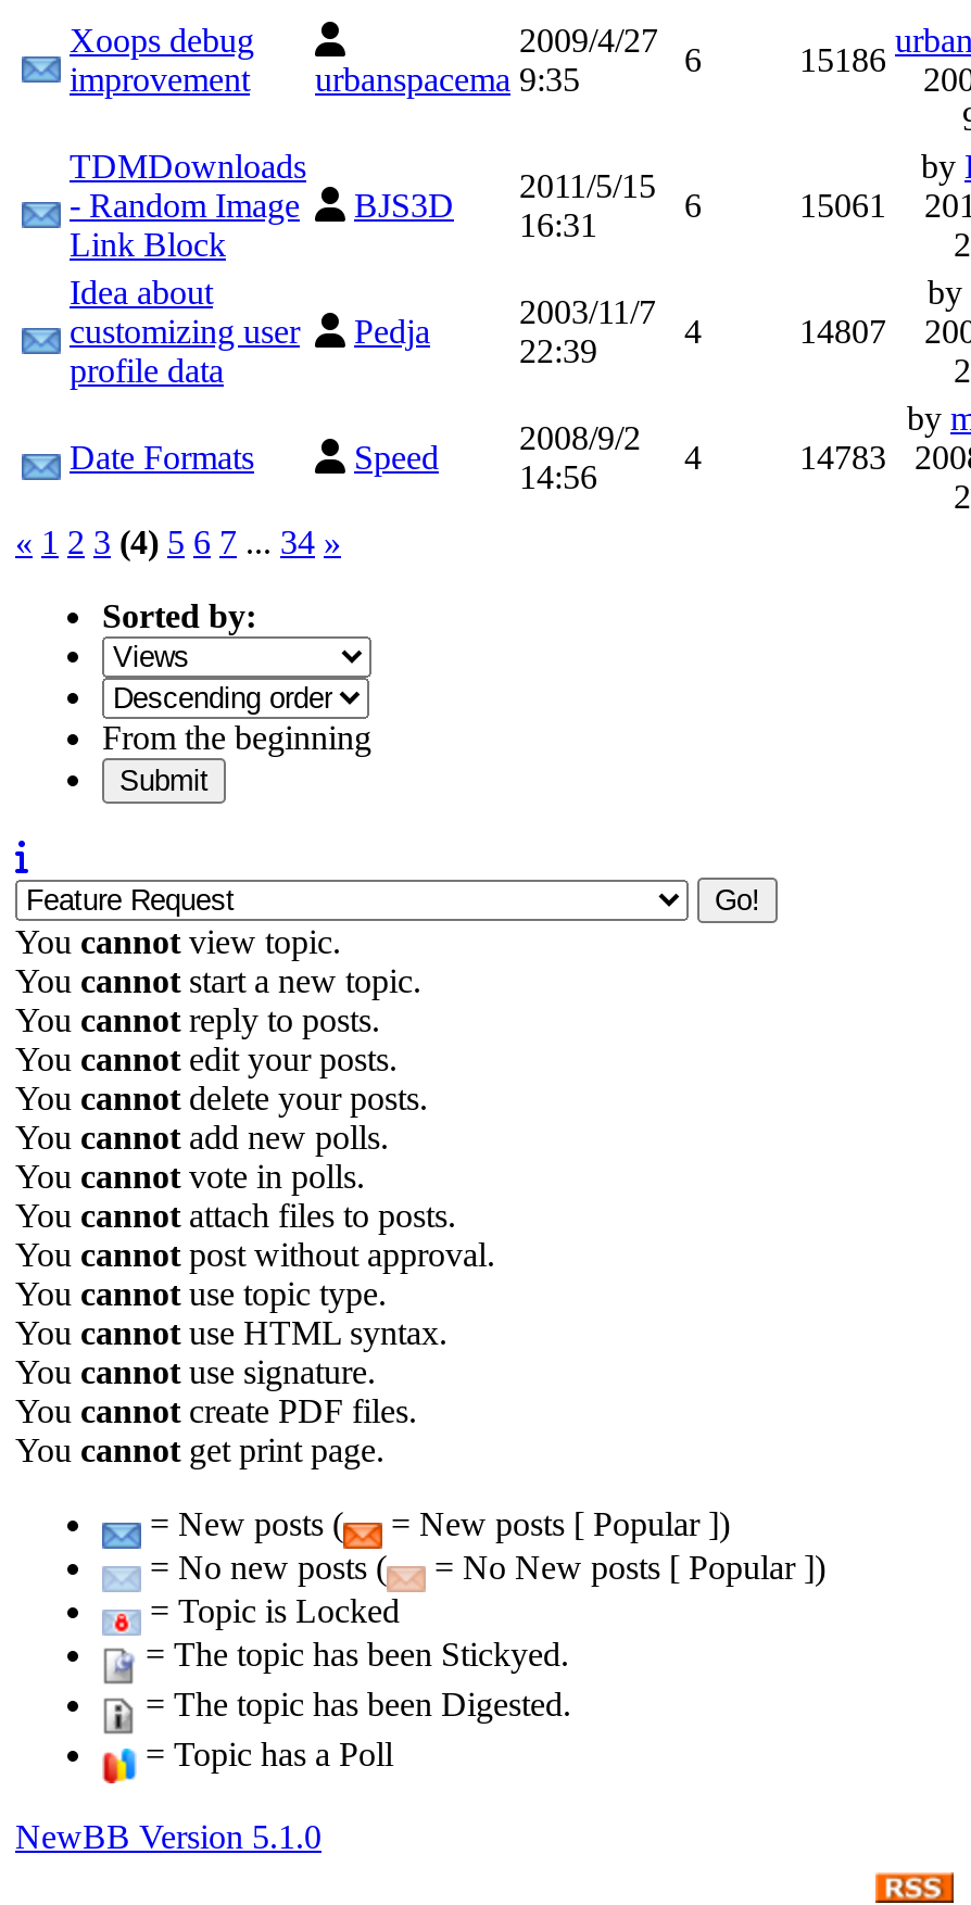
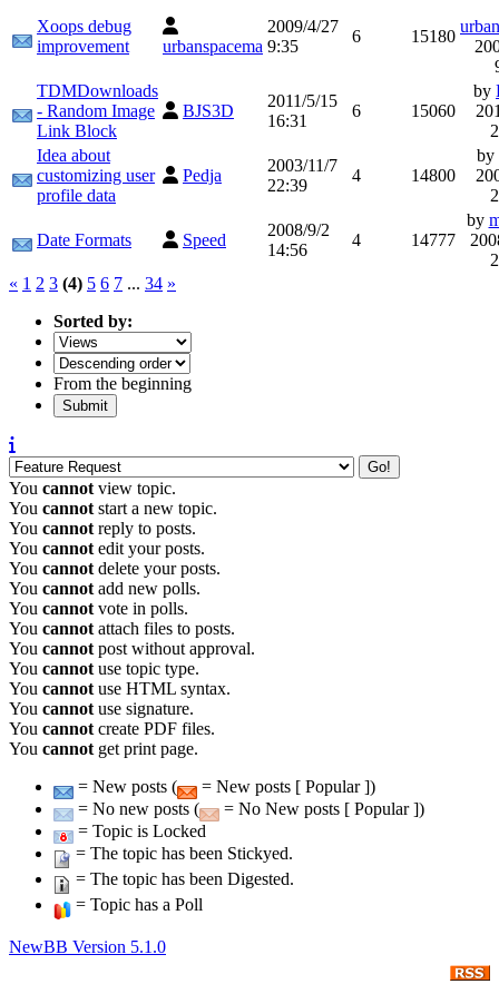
[799,40,886,77] 15186 -> [411,26,456,45] 15180
[799,186,886,223] 15061 -> [411,101,456,120] 15060
[799,312,886,349] 14807 -> [411,165,456,184] 14800
[799,438,886,475] 14783 -> [411,230,456,249] 14777

